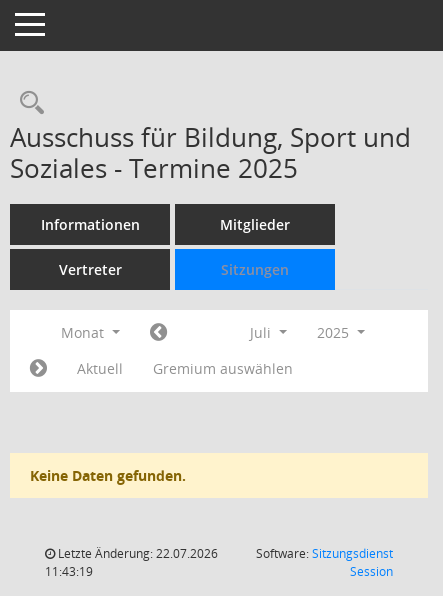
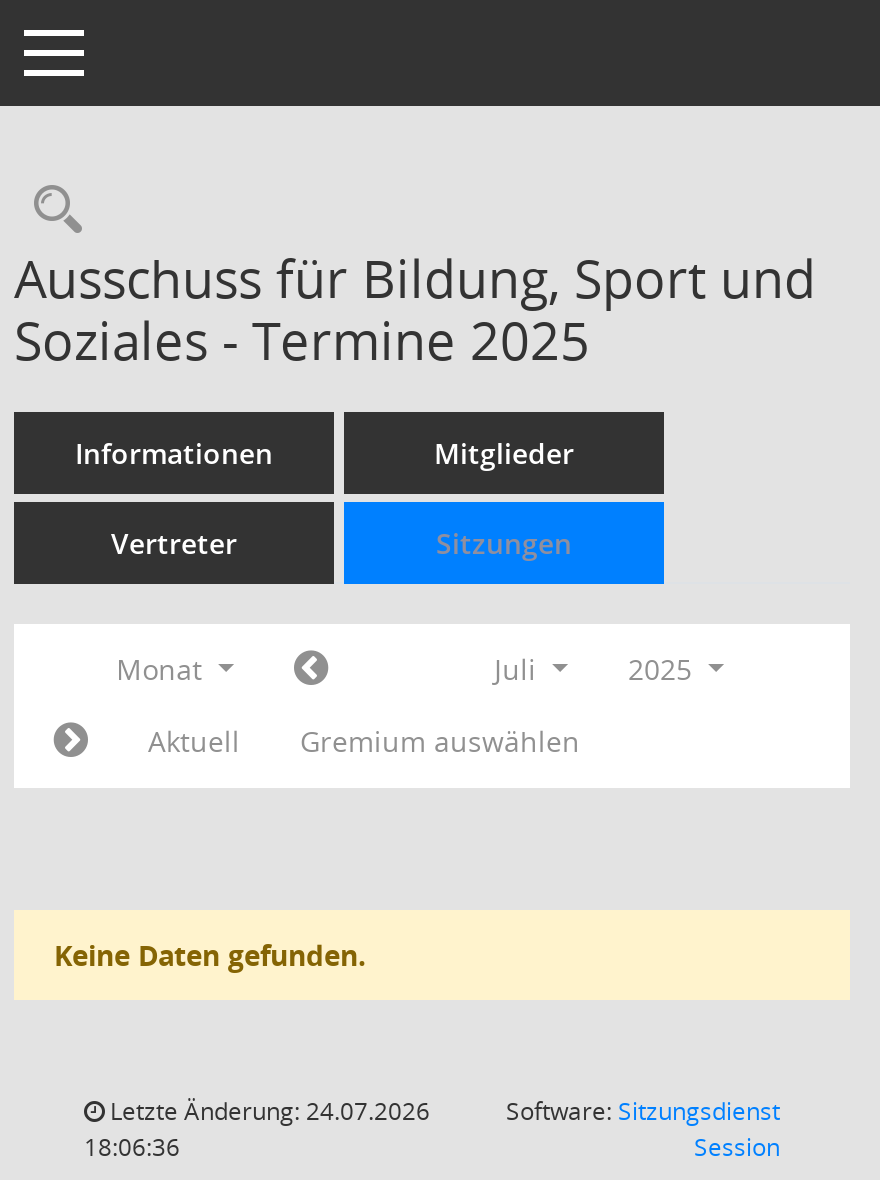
[55,545,218,562] Letzte Änderung: 22.07.2026 -> [104,1094,430,1128] Letzte Änderung: 24.07.2026
[45,563,93,580] 11:43:19 -> [84,1130,180,1164] 18:06:36

